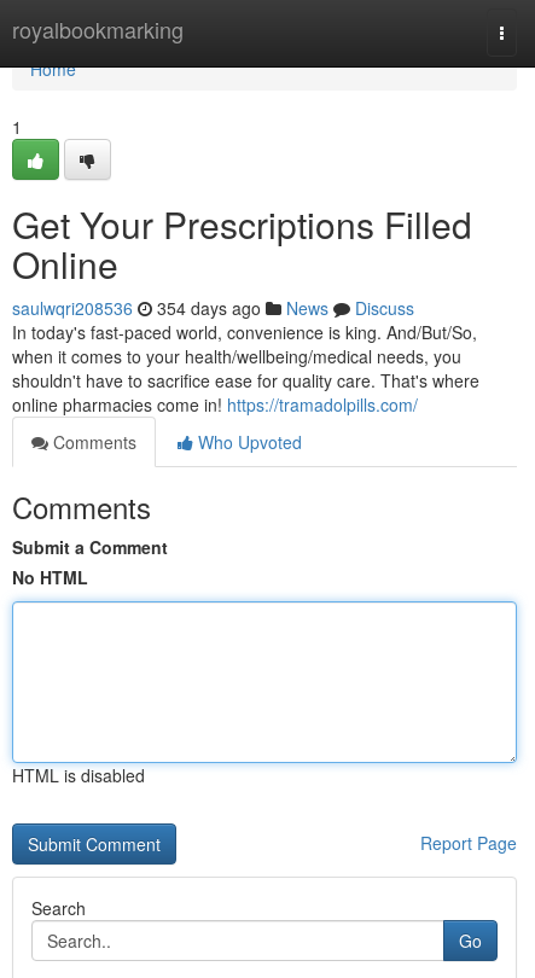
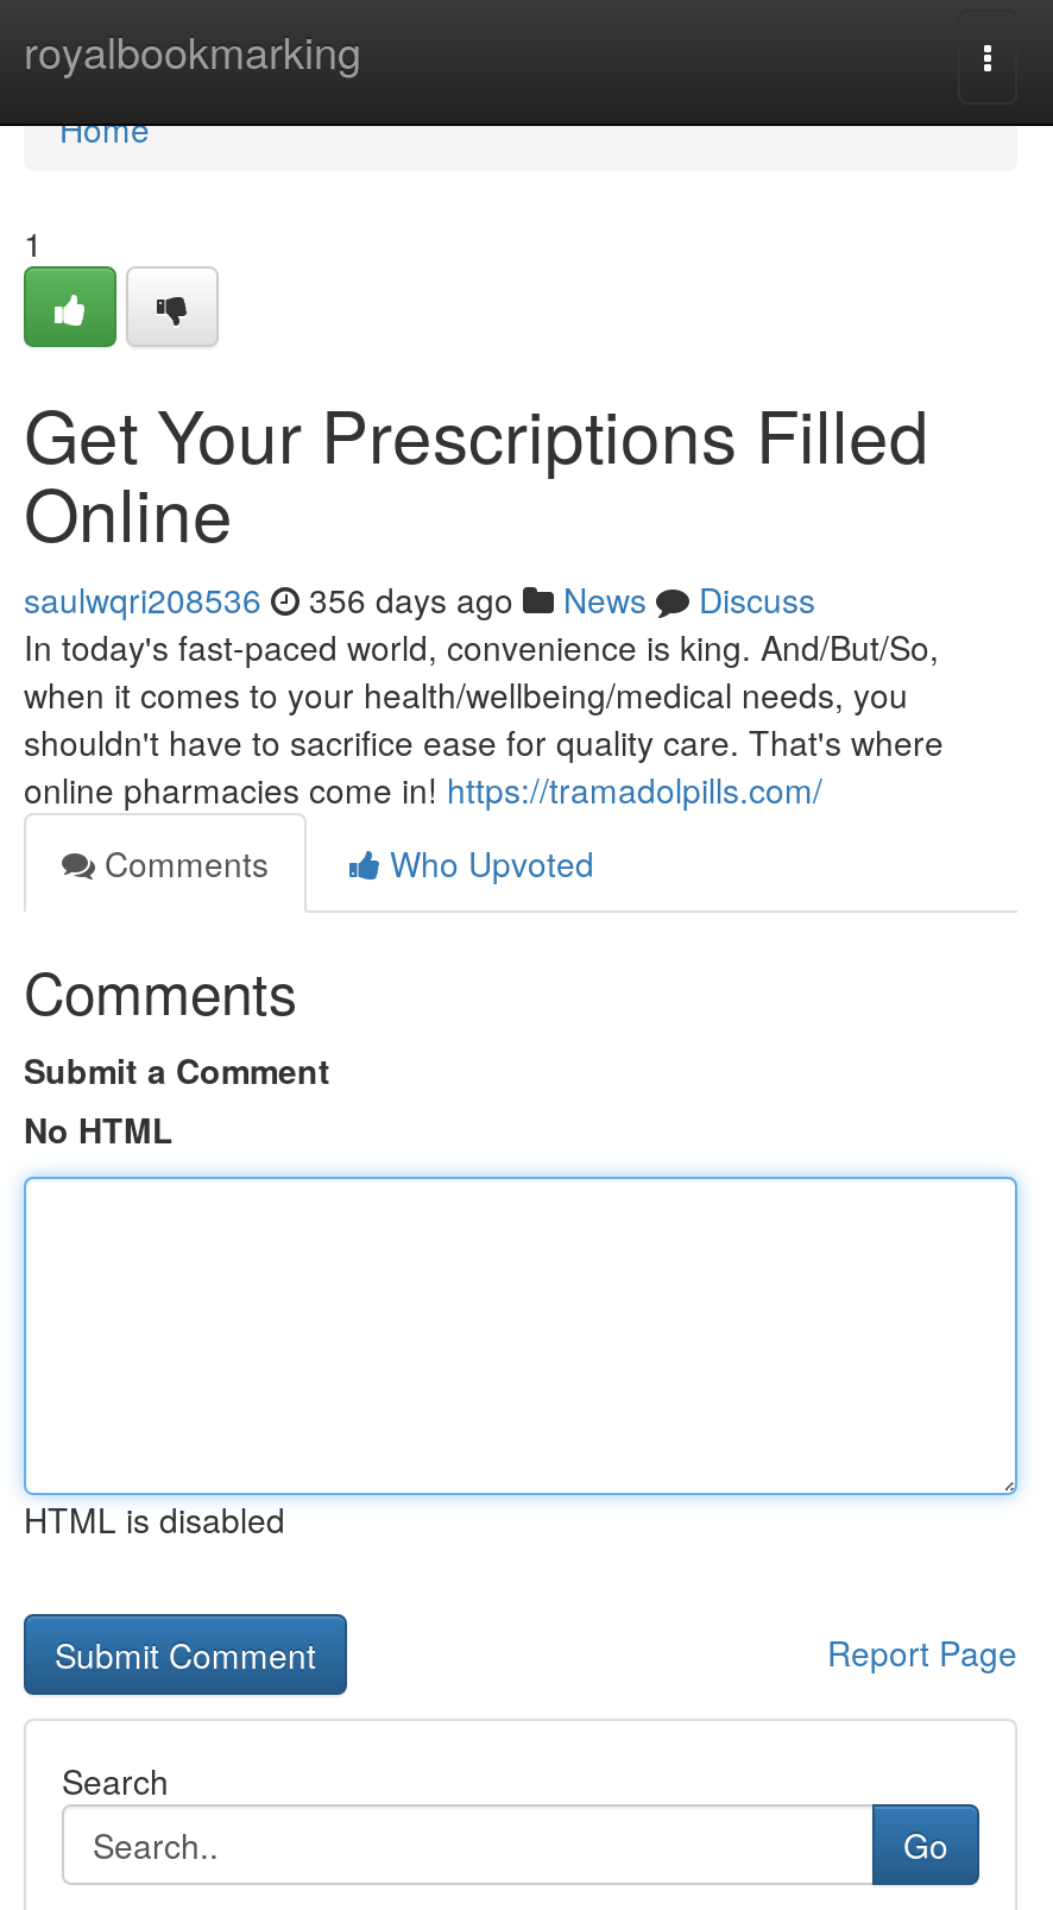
[12,296,414,320] saulwqri208536 354 days ago News Discuss -> [24,575,815,623] saulwqri208536 356 days ago News Discuss

